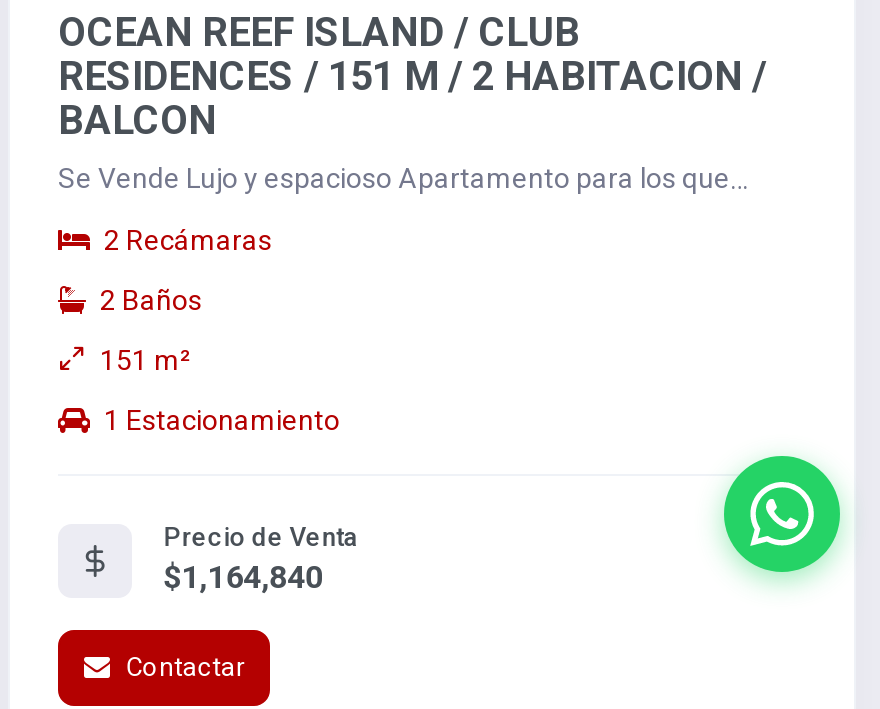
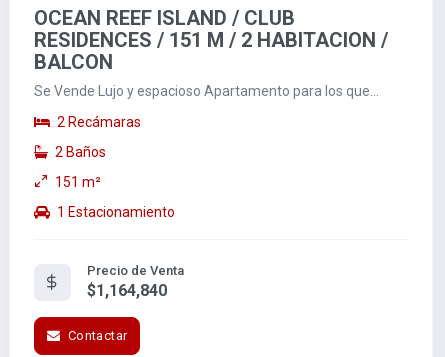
[718,453,846,585] [image] -> none

